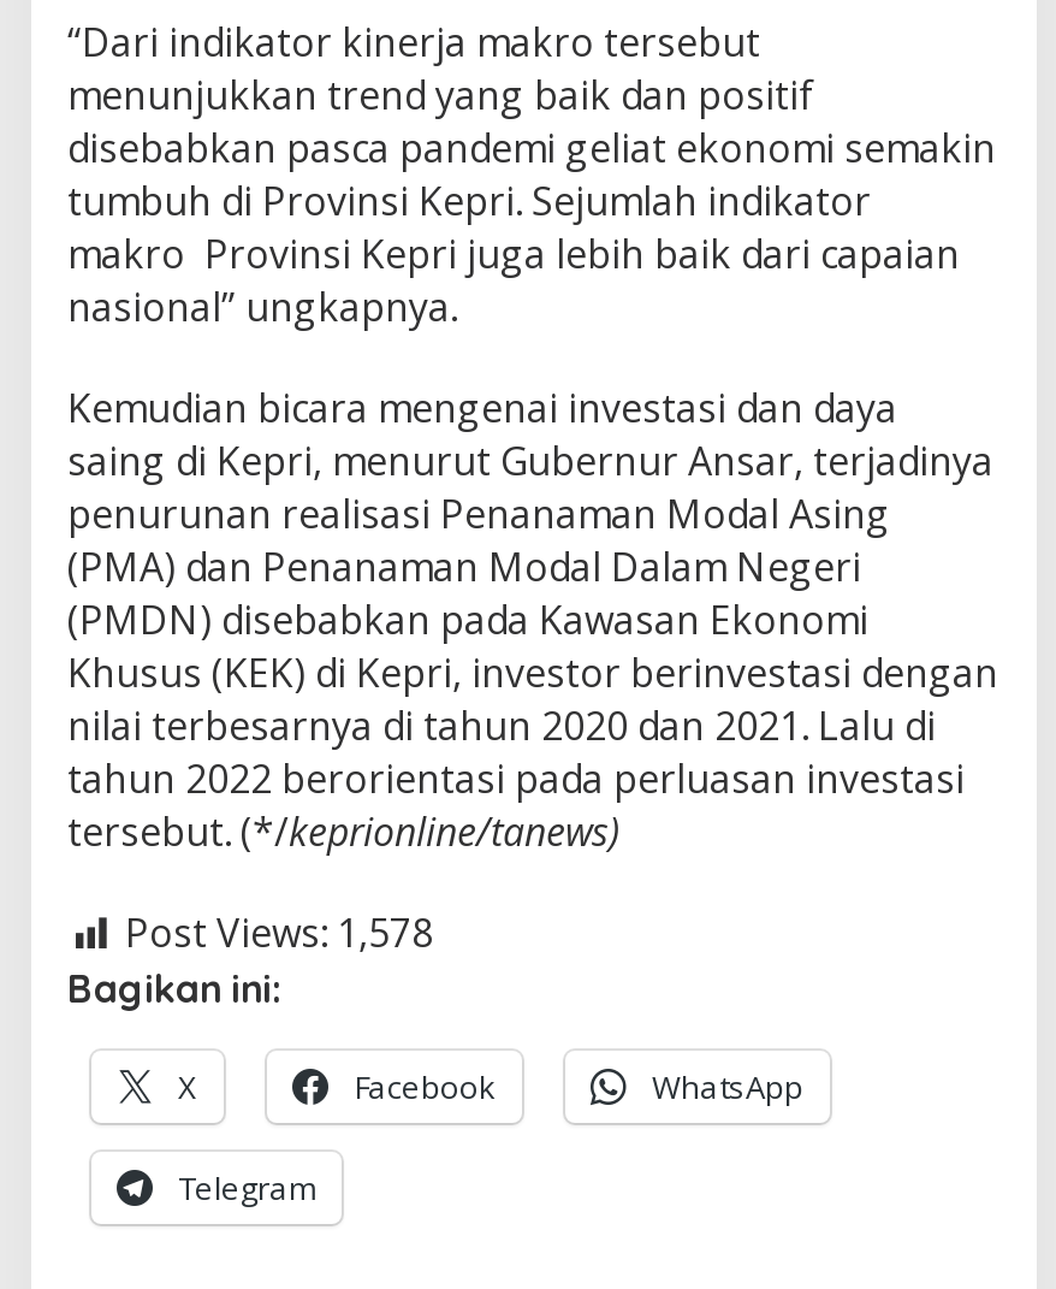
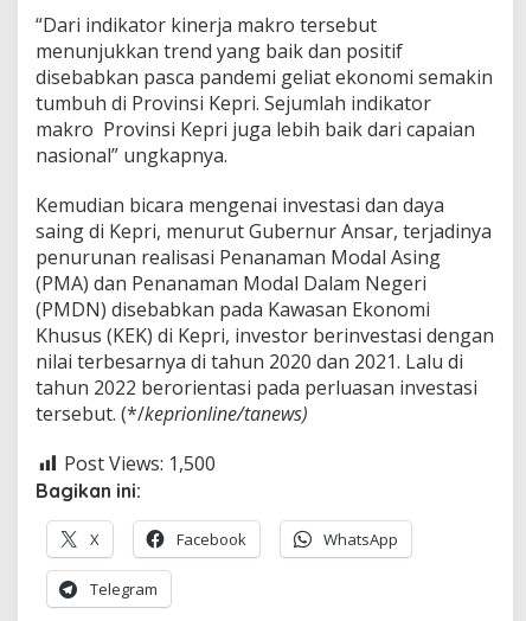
[125,906,433,959] Post Views: 1,578 -> [64,450,216,476] Post Views: 1,500

